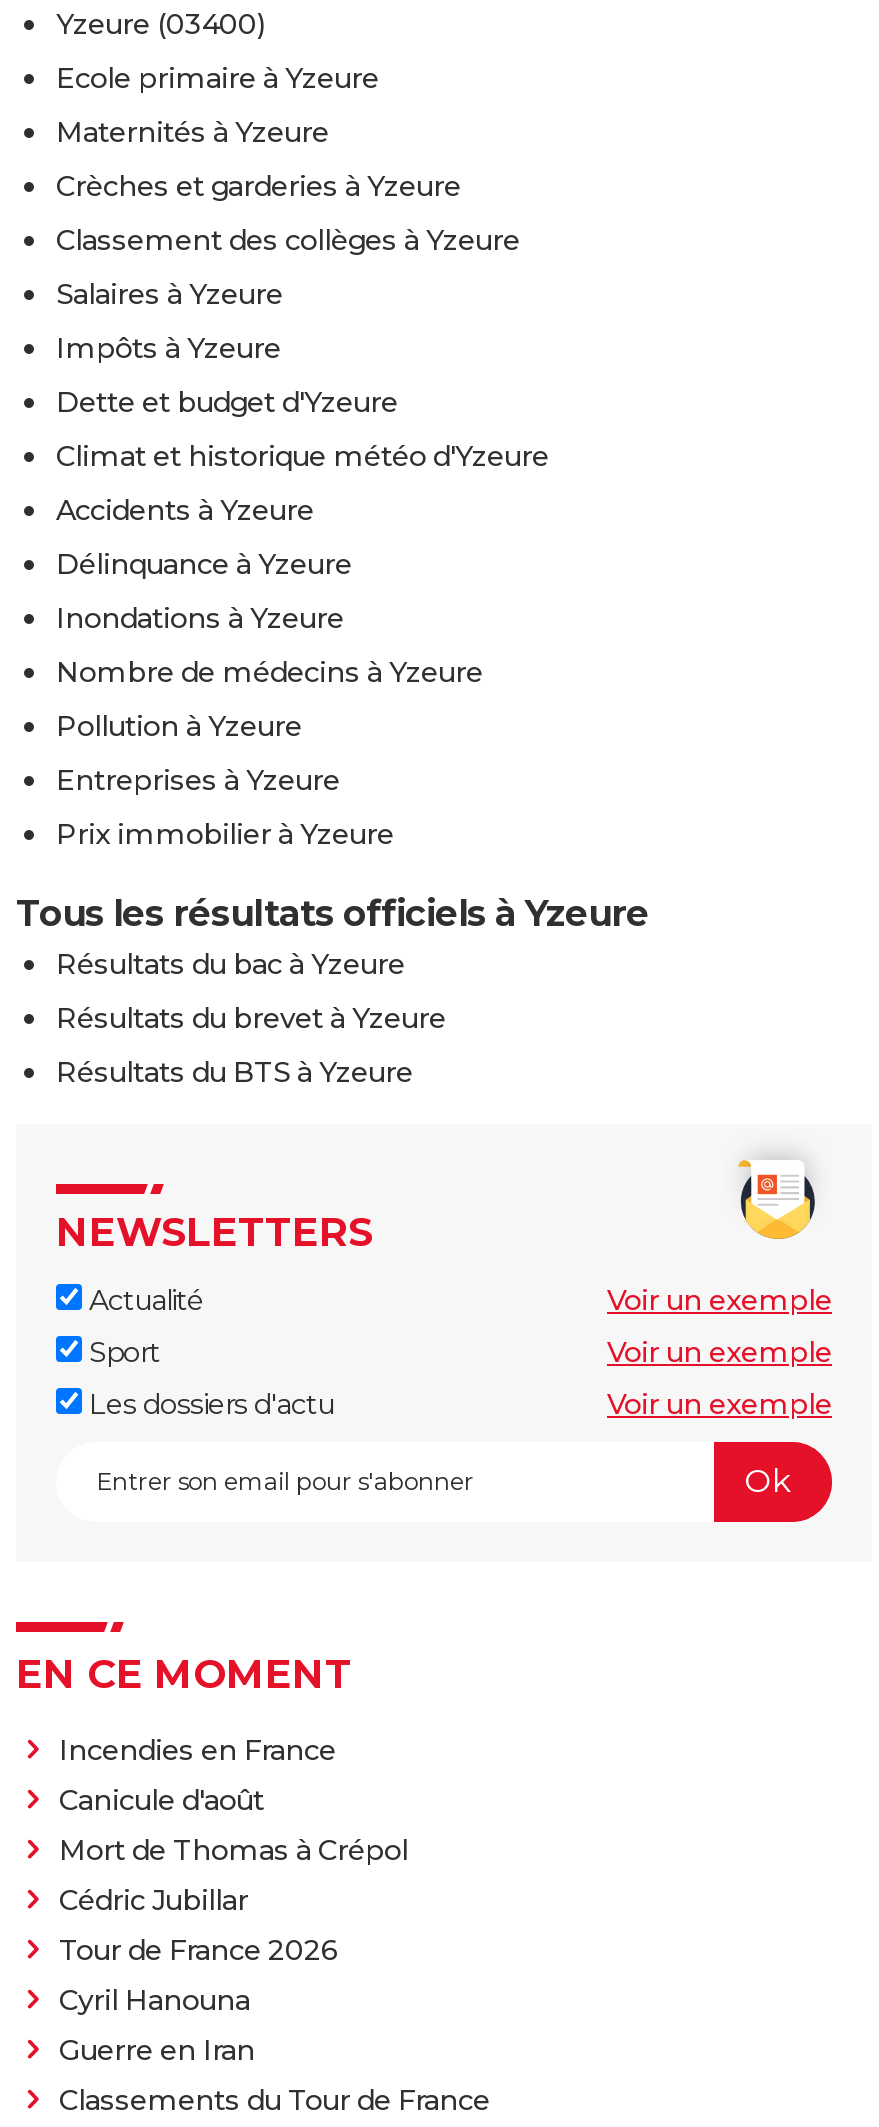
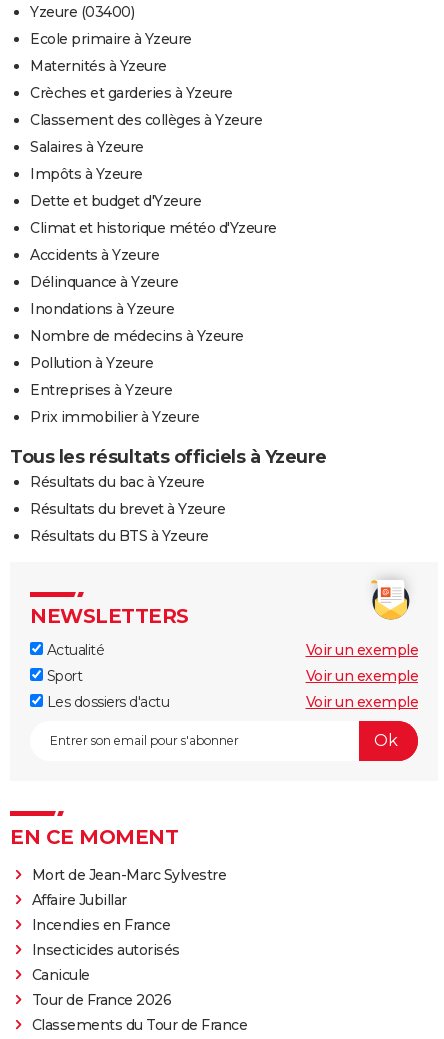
none -> [31,866,226,909] Mort de Jean-Marc Sylvestre | Affaire Jubillar
moved [59,1731,336,1767] -> [31,916,170,934]: Incendies en France
[59,1781,408,1917] Canicule d'août | Mort de Thomas à Crépol | Cédric Jubillar -> [31,941,179,984] Insecticides autorisés | Canicule
moved [59,1931,338,1967] -> [31,991,171,1009]: Tour de France 2026
[59,1981,255,2067] Cyril Hanouna | Guerre en Iran -> none

